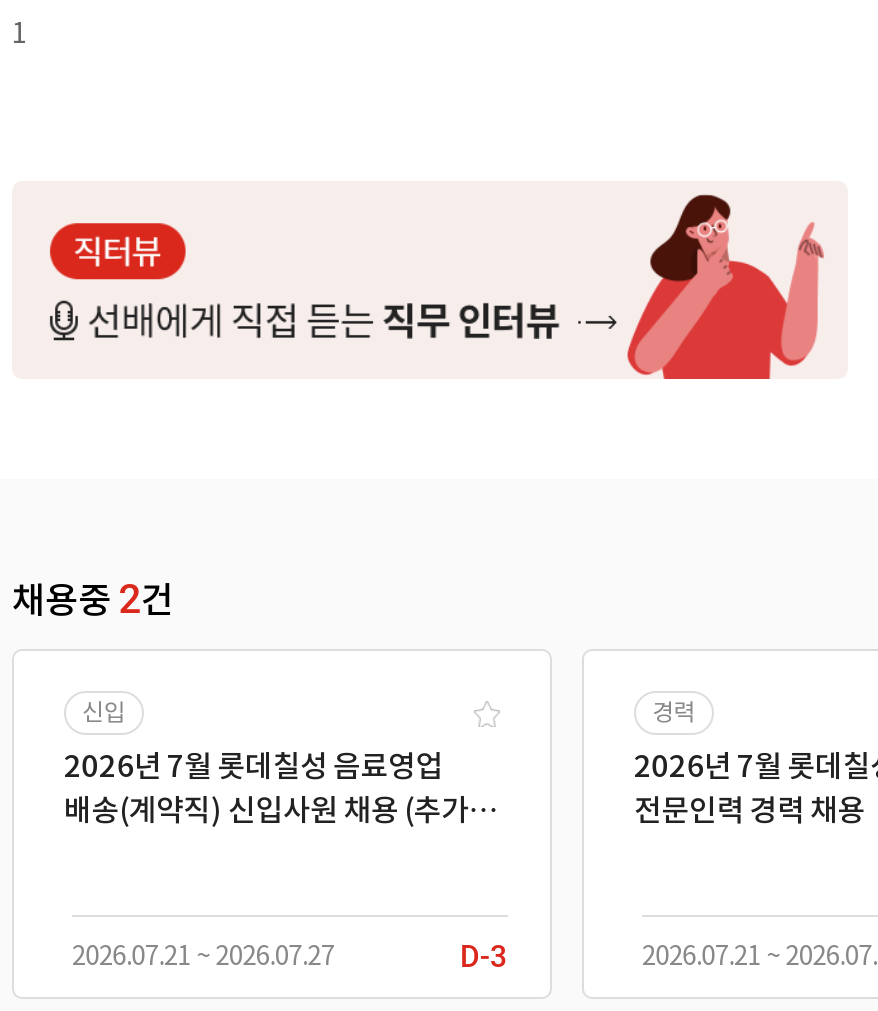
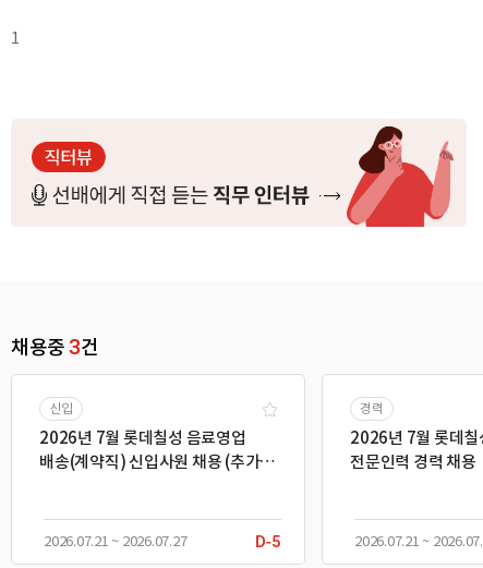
[12,575,174,623] 채용중 2건 -> [11,334,99,360] 채용중 3건
[460,939,508,975] D-3 -> [255,532,281,552] D-5

